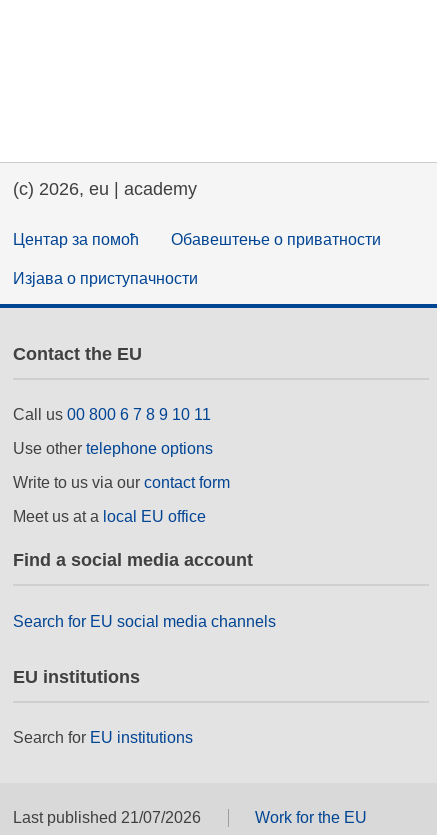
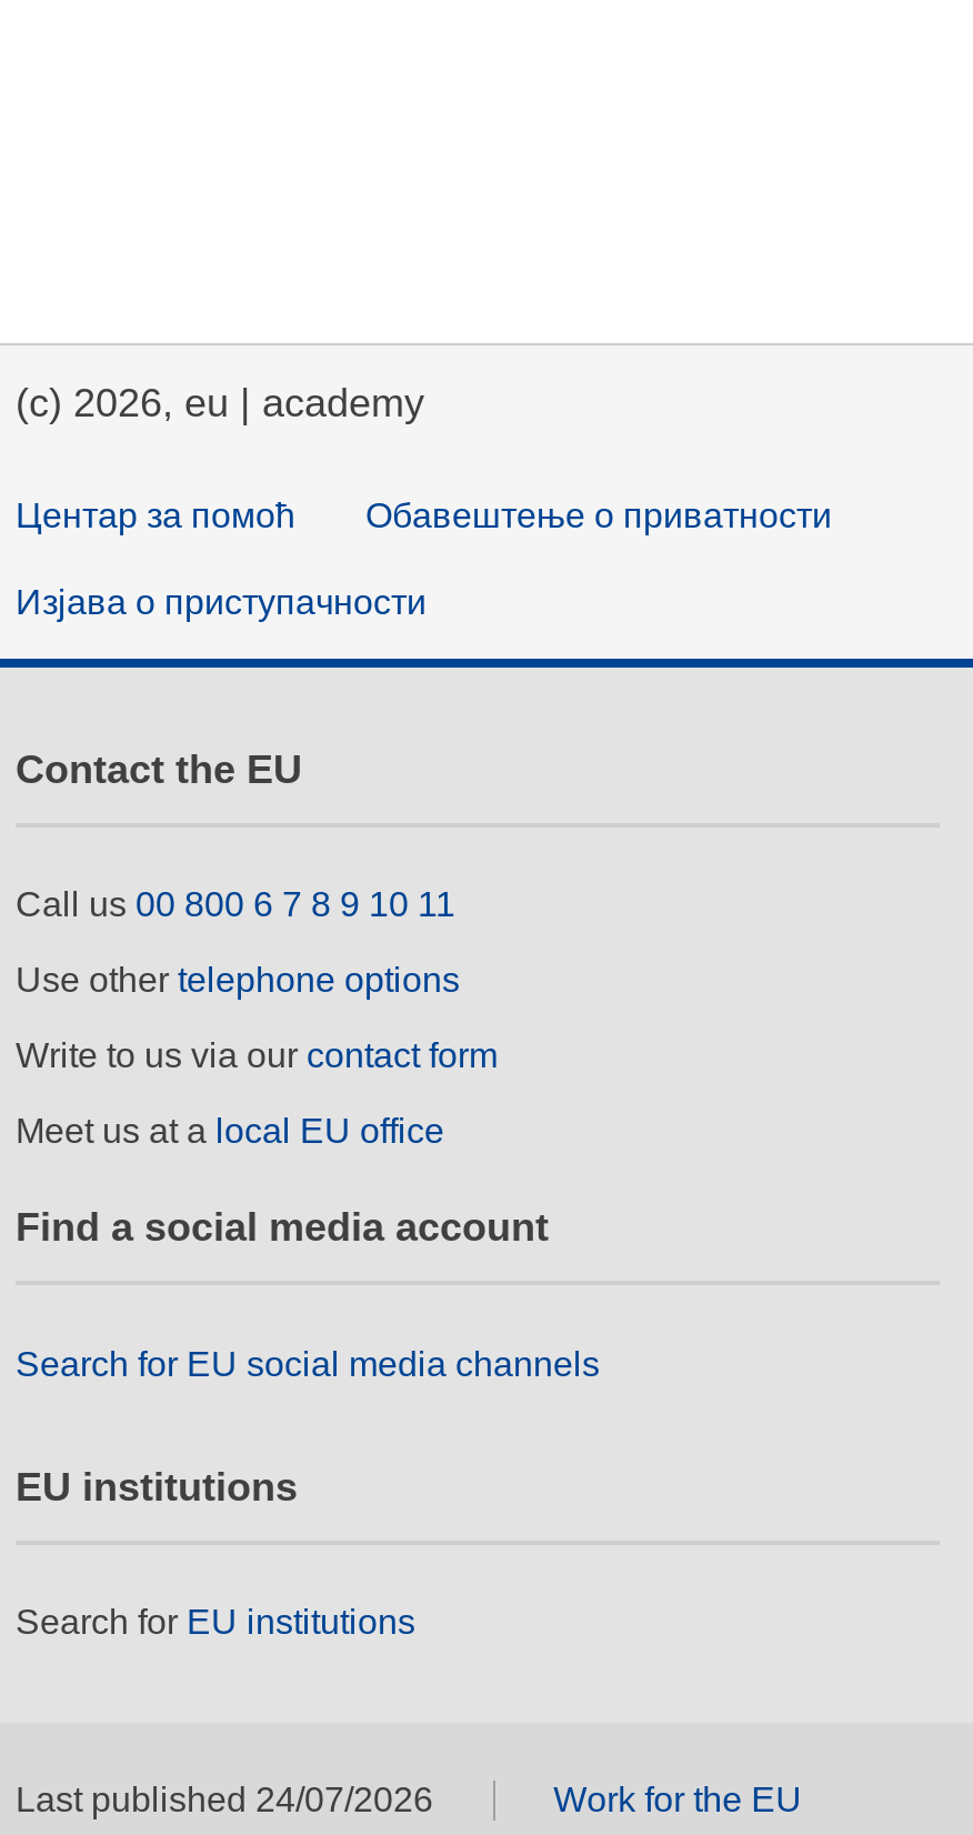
[13,809,201,826] Last published 21/07/2026 -> [16,1782,433,1819] Last published 24/07/2026

